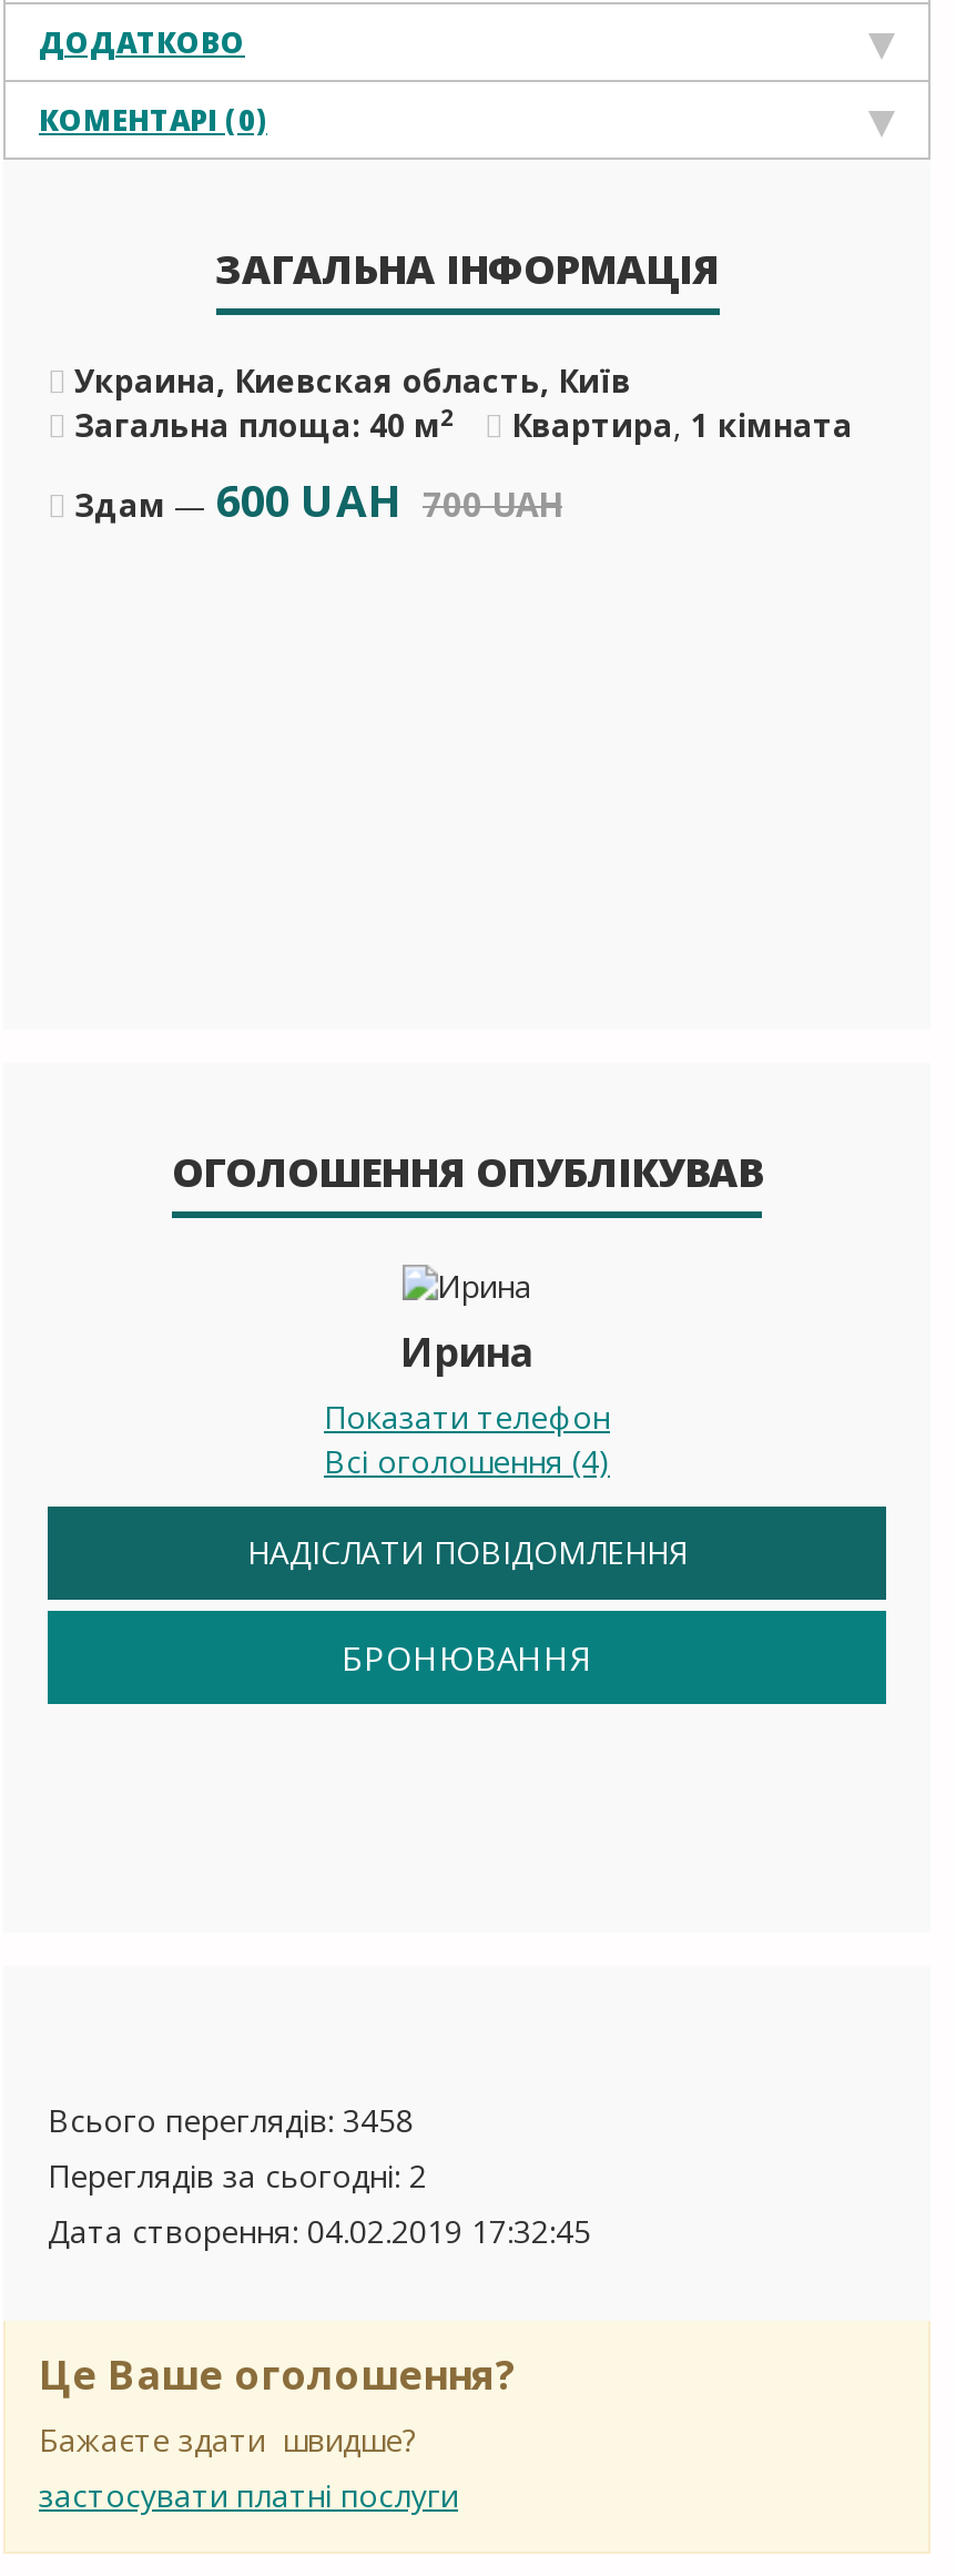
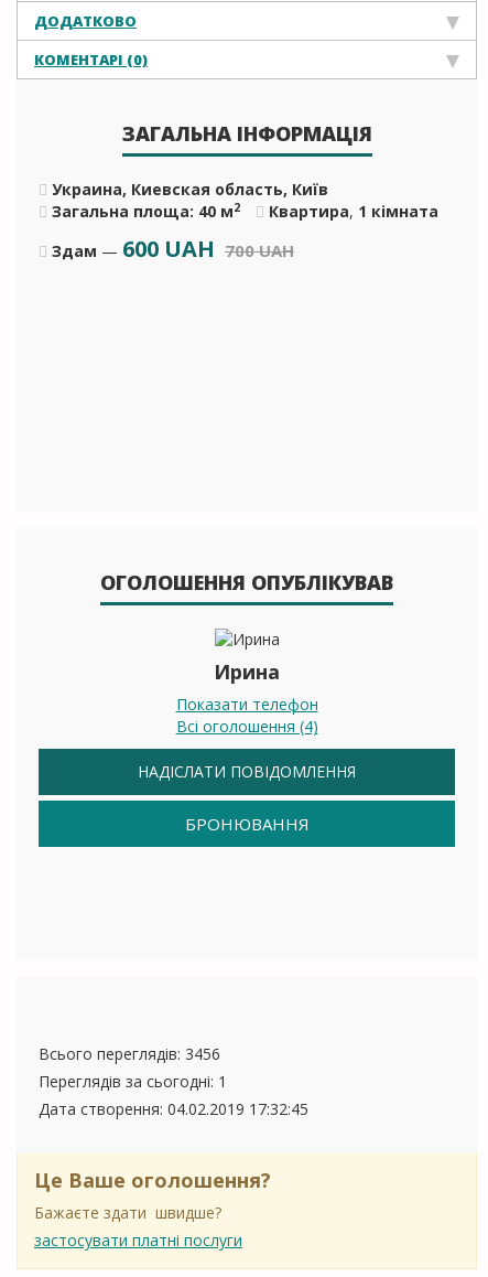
[48,2099,414,2141] Всього переглядів: 3458 -> [39,1043,220,1064] Всього переглядів: 3456
[48,2154,427,2197] Переглядів за сьогодні: 2 -> [39,1071,227,1092] Переглядів за сьогодні: 1

